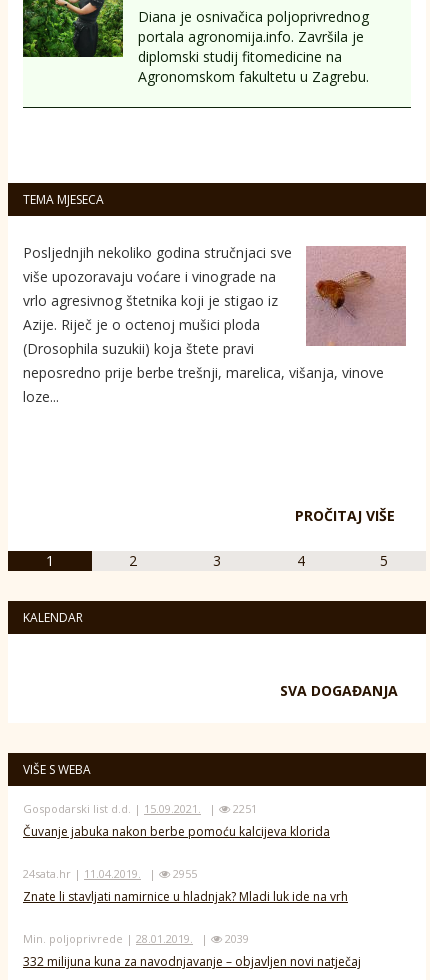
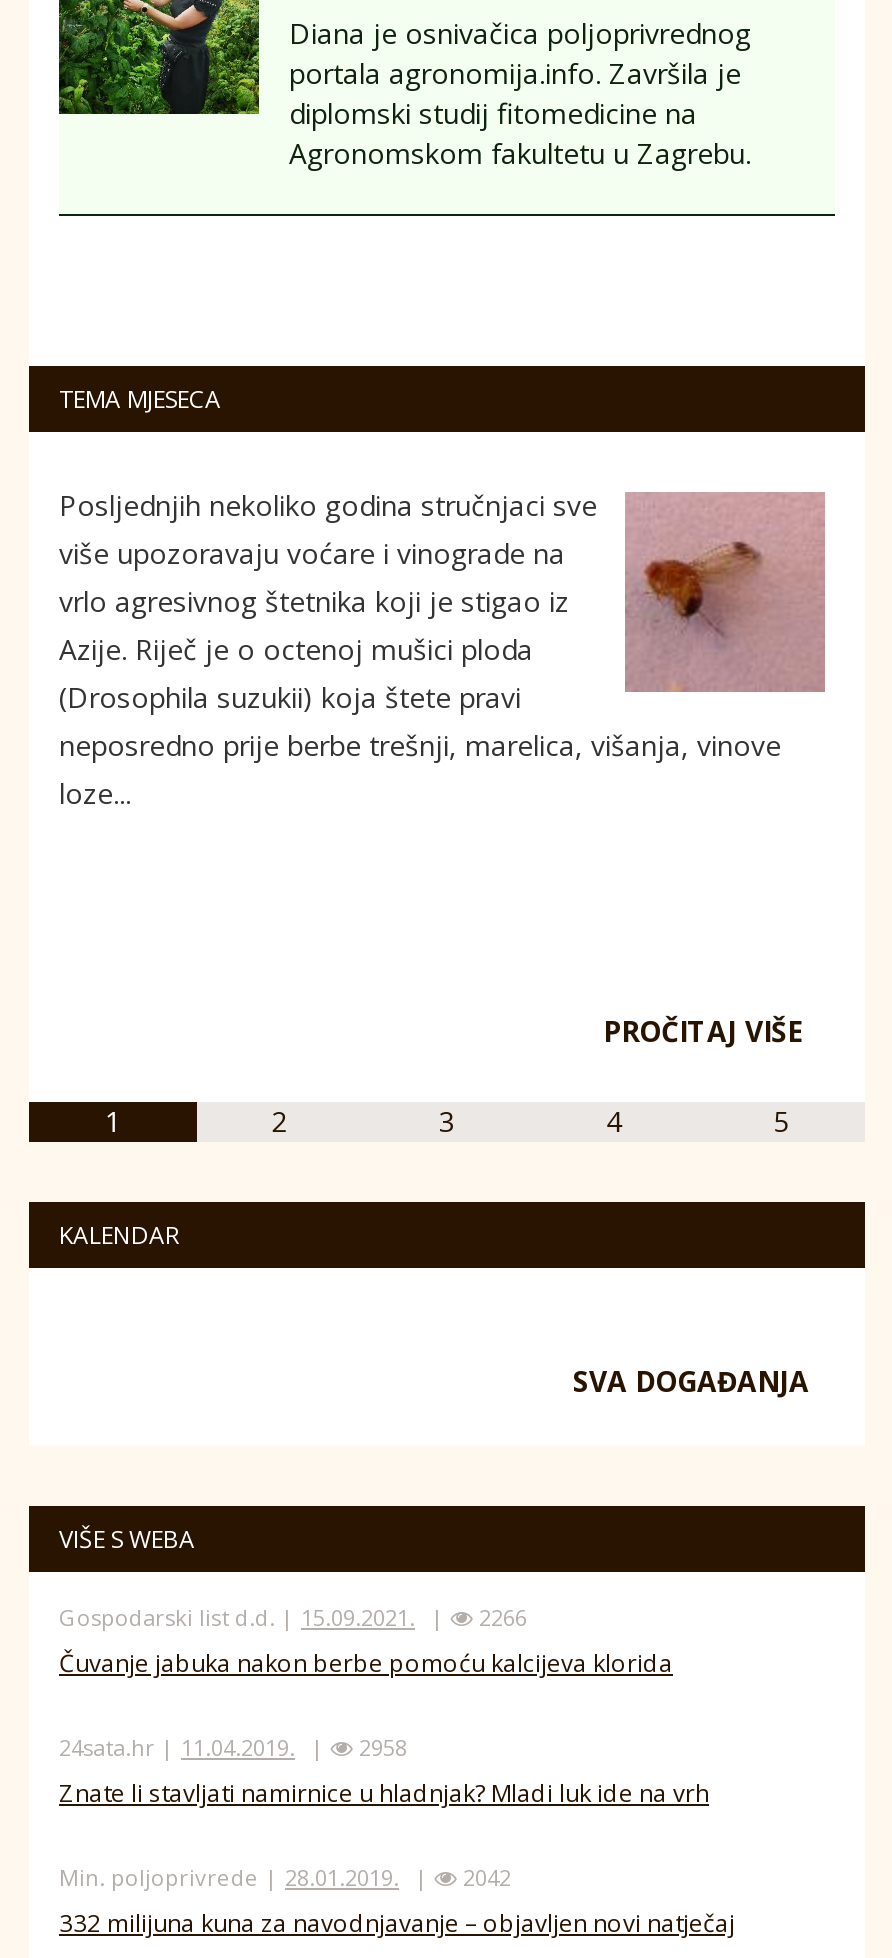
[233,801,257,816] 2251 -> [479,1602,527,1632] 2266
[173,866,197,881] 2955 -> [359,1732,407,1762] 2958
[225,931,249,946] 2039 -> [463,1862,511,1892] 2042

